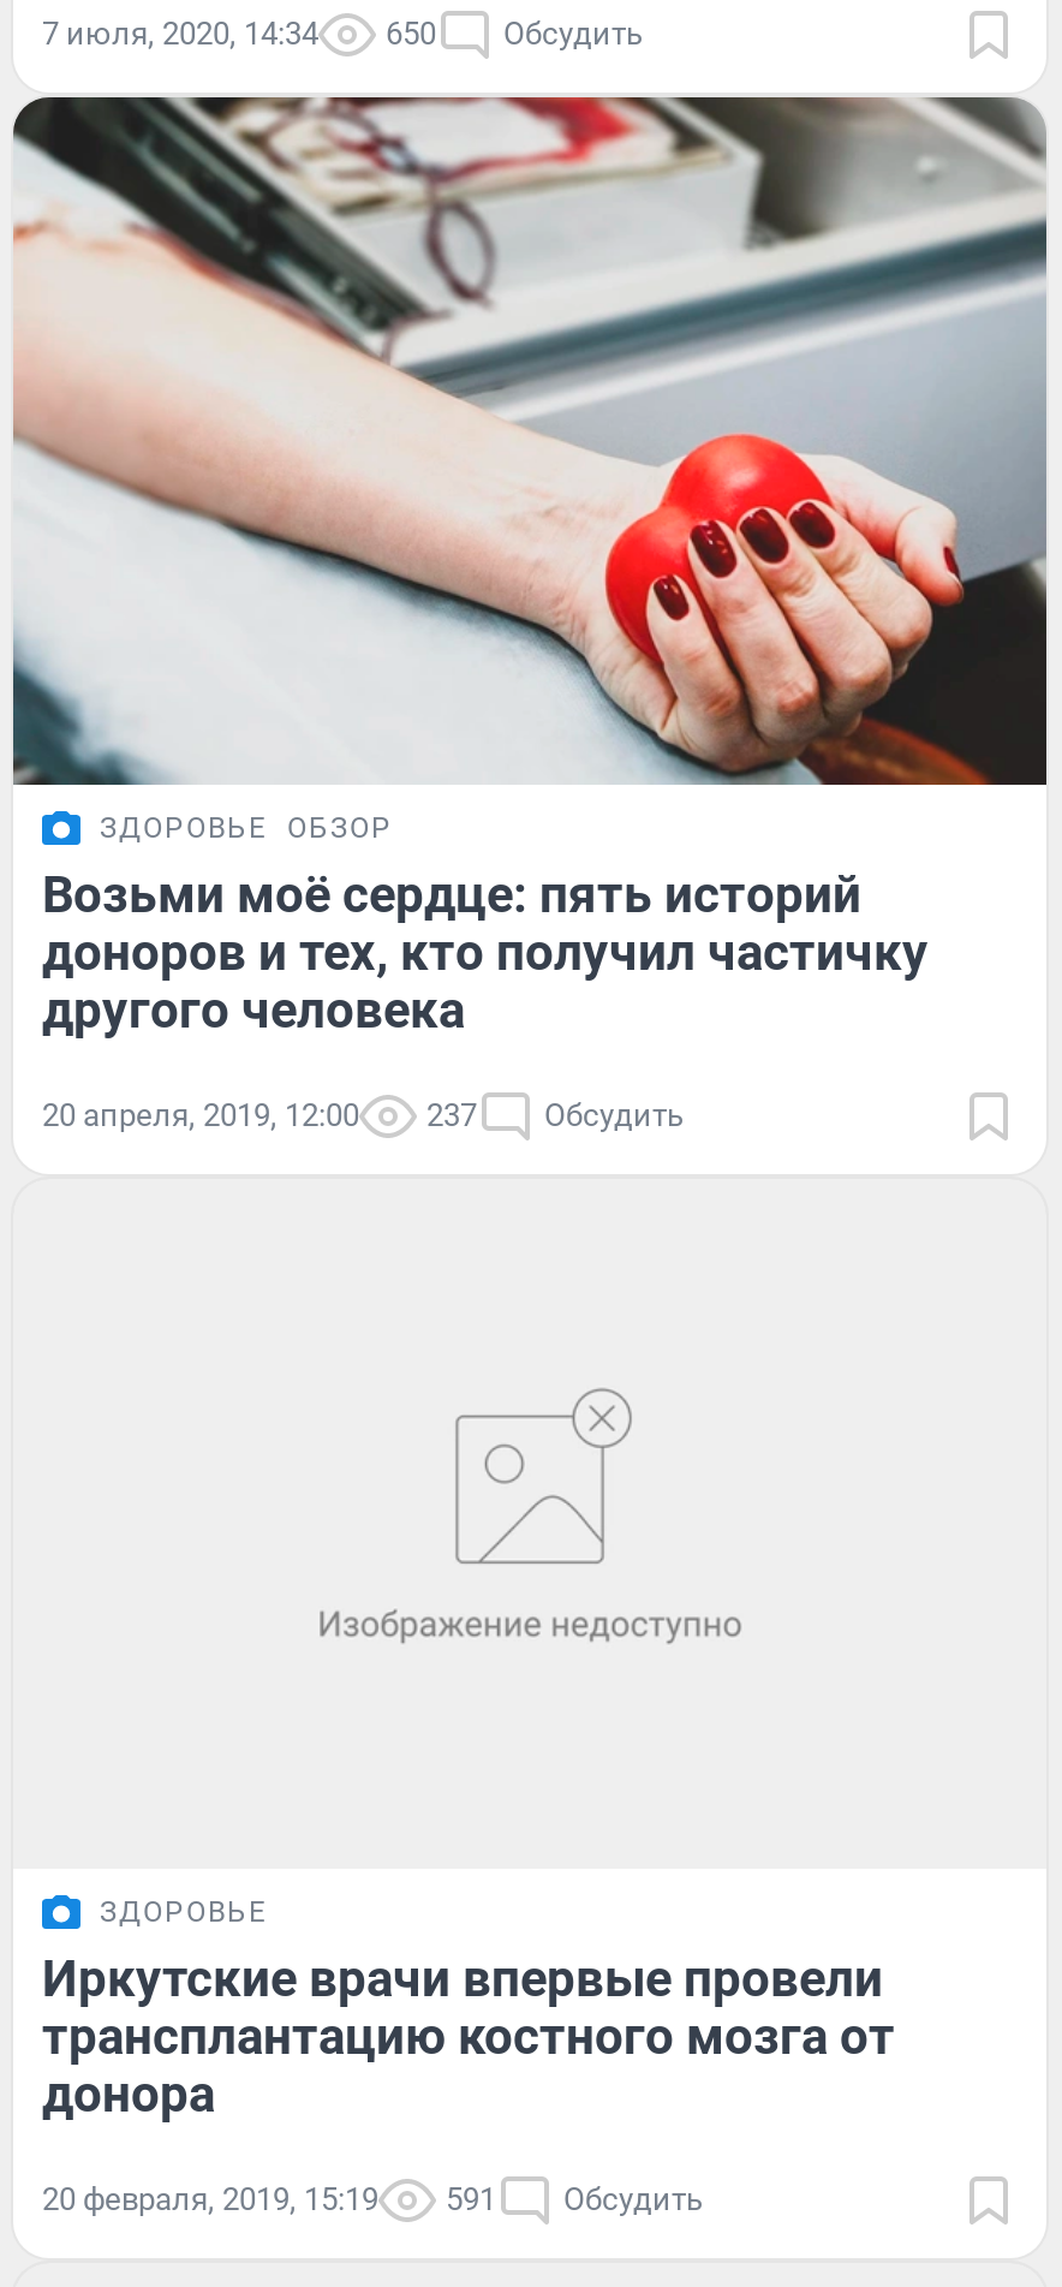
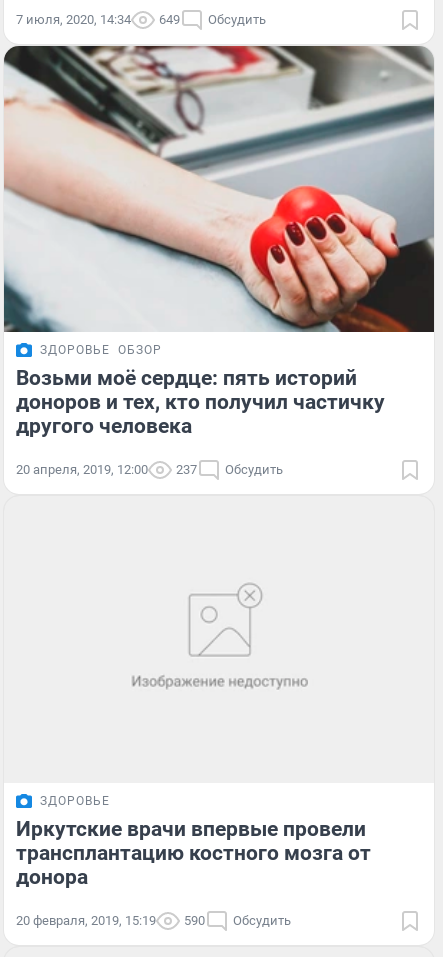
[42,15,643,51] 7 июля, 2020, 14:34 650 Обсудить -> [16,12,266,27] 7 июля, 2020, 14:34 649 Обсудить
[42,2181,703,2217] 20 февраля, 2019, 15:19 591 Обсудить -> [16,913,291,928] 20 февраля, 2019, 15:19 590 Обсудить

